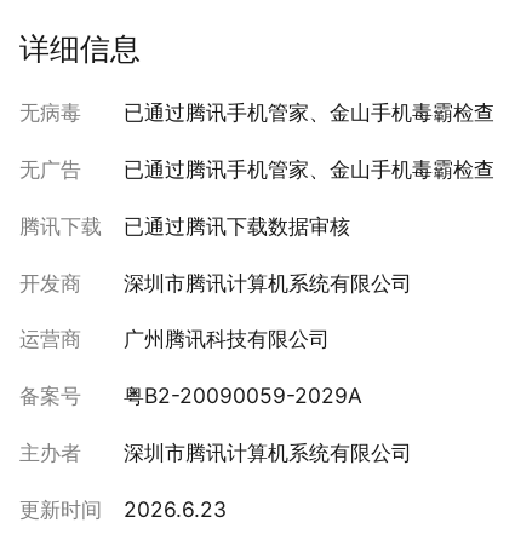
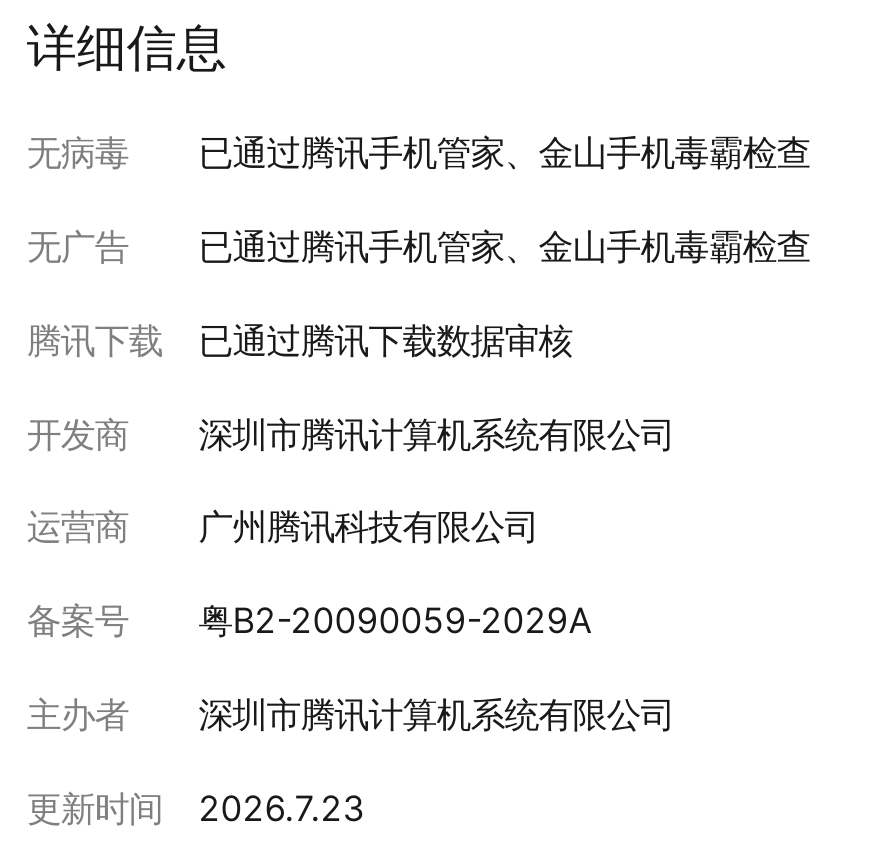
[19,497,226,522] 更新时间 2026.6.23 -> [27,787,365,829] 更新时间 2026.7.23

